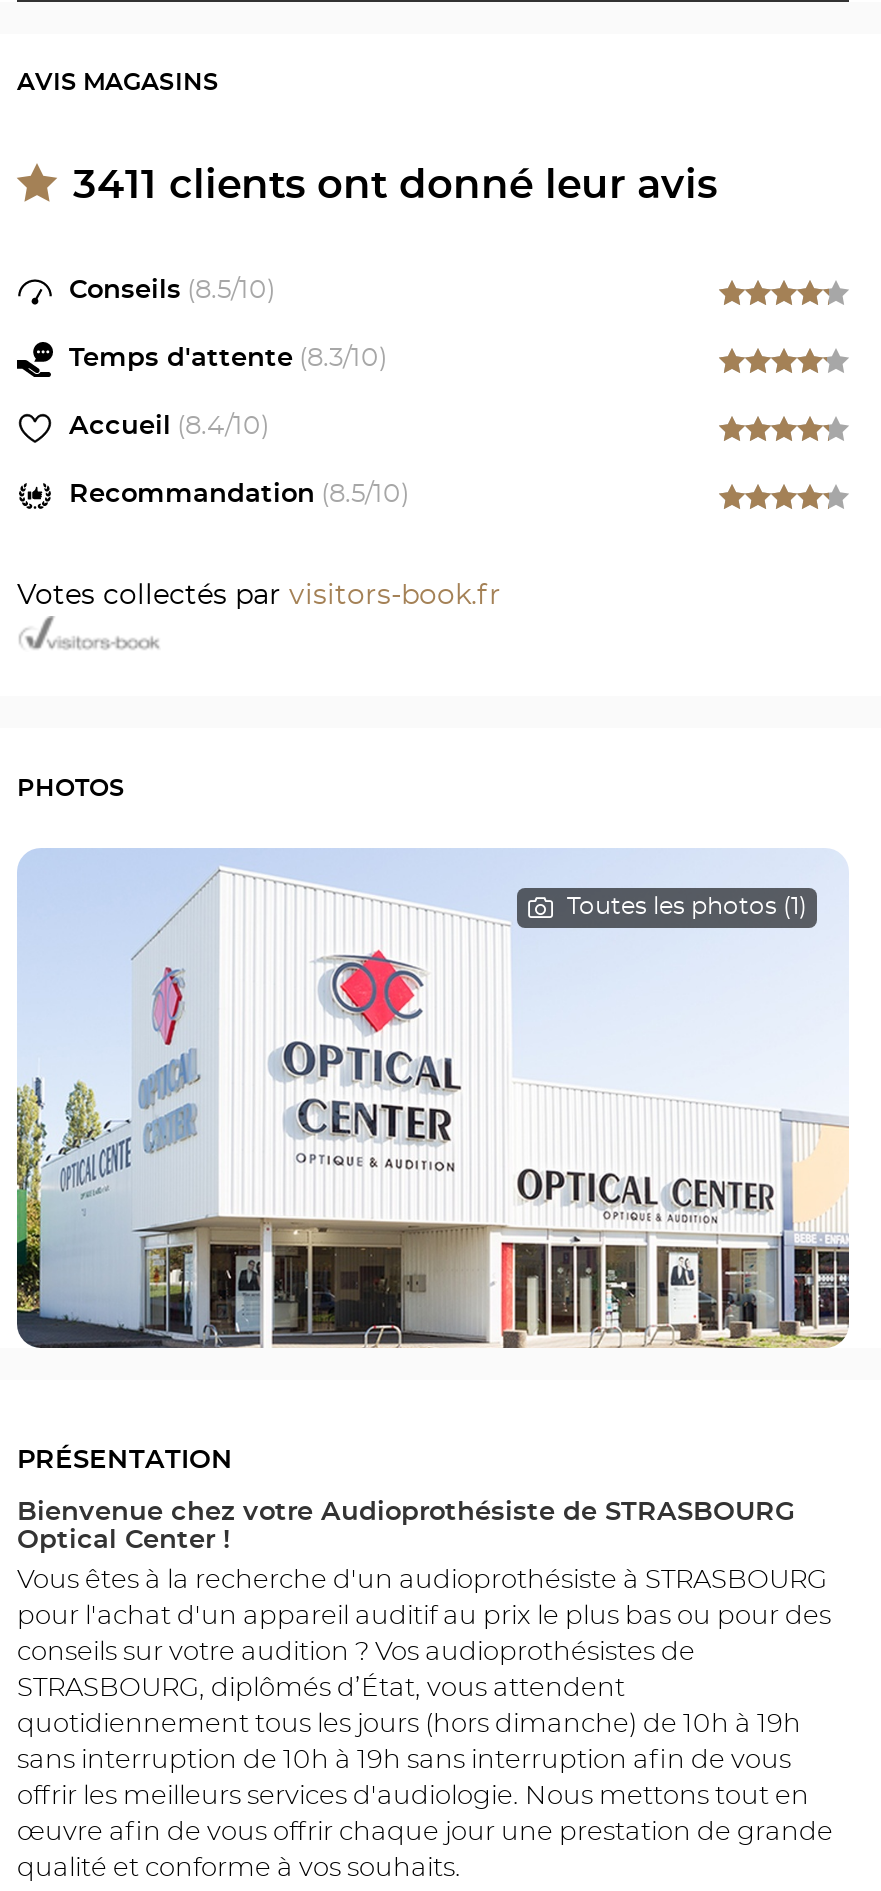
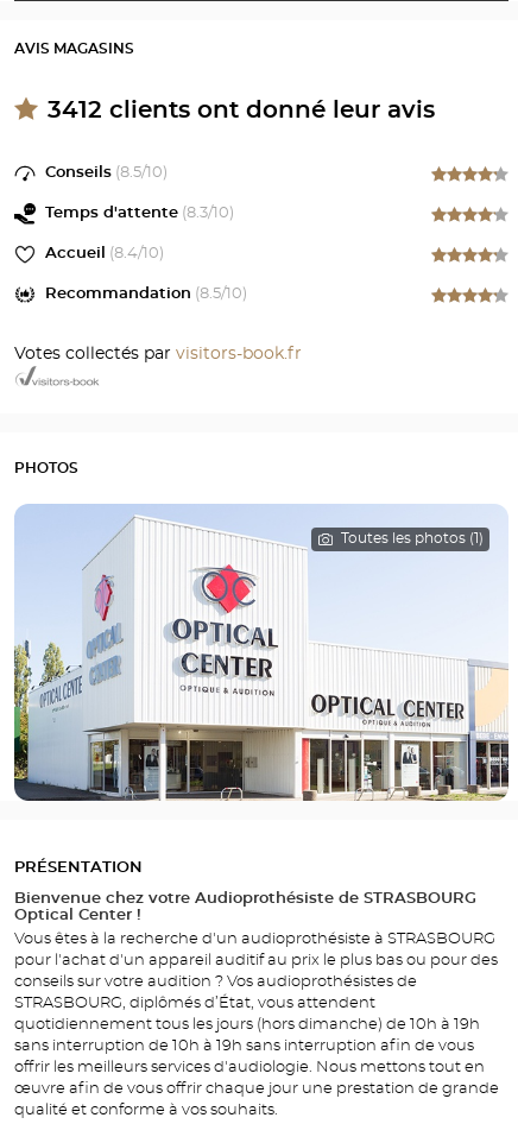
[73,166,717,206] 3411 clients ont donné leur avis -> [48,99,435,122] 3412 clients ont donné leur avis

